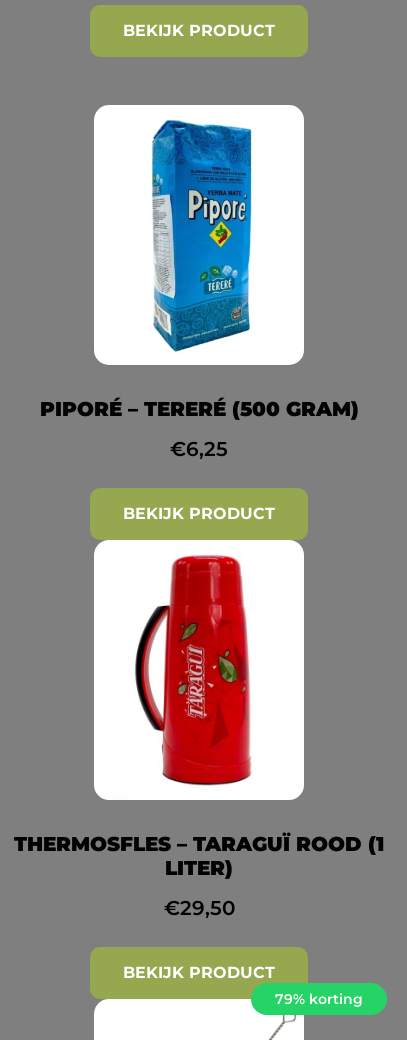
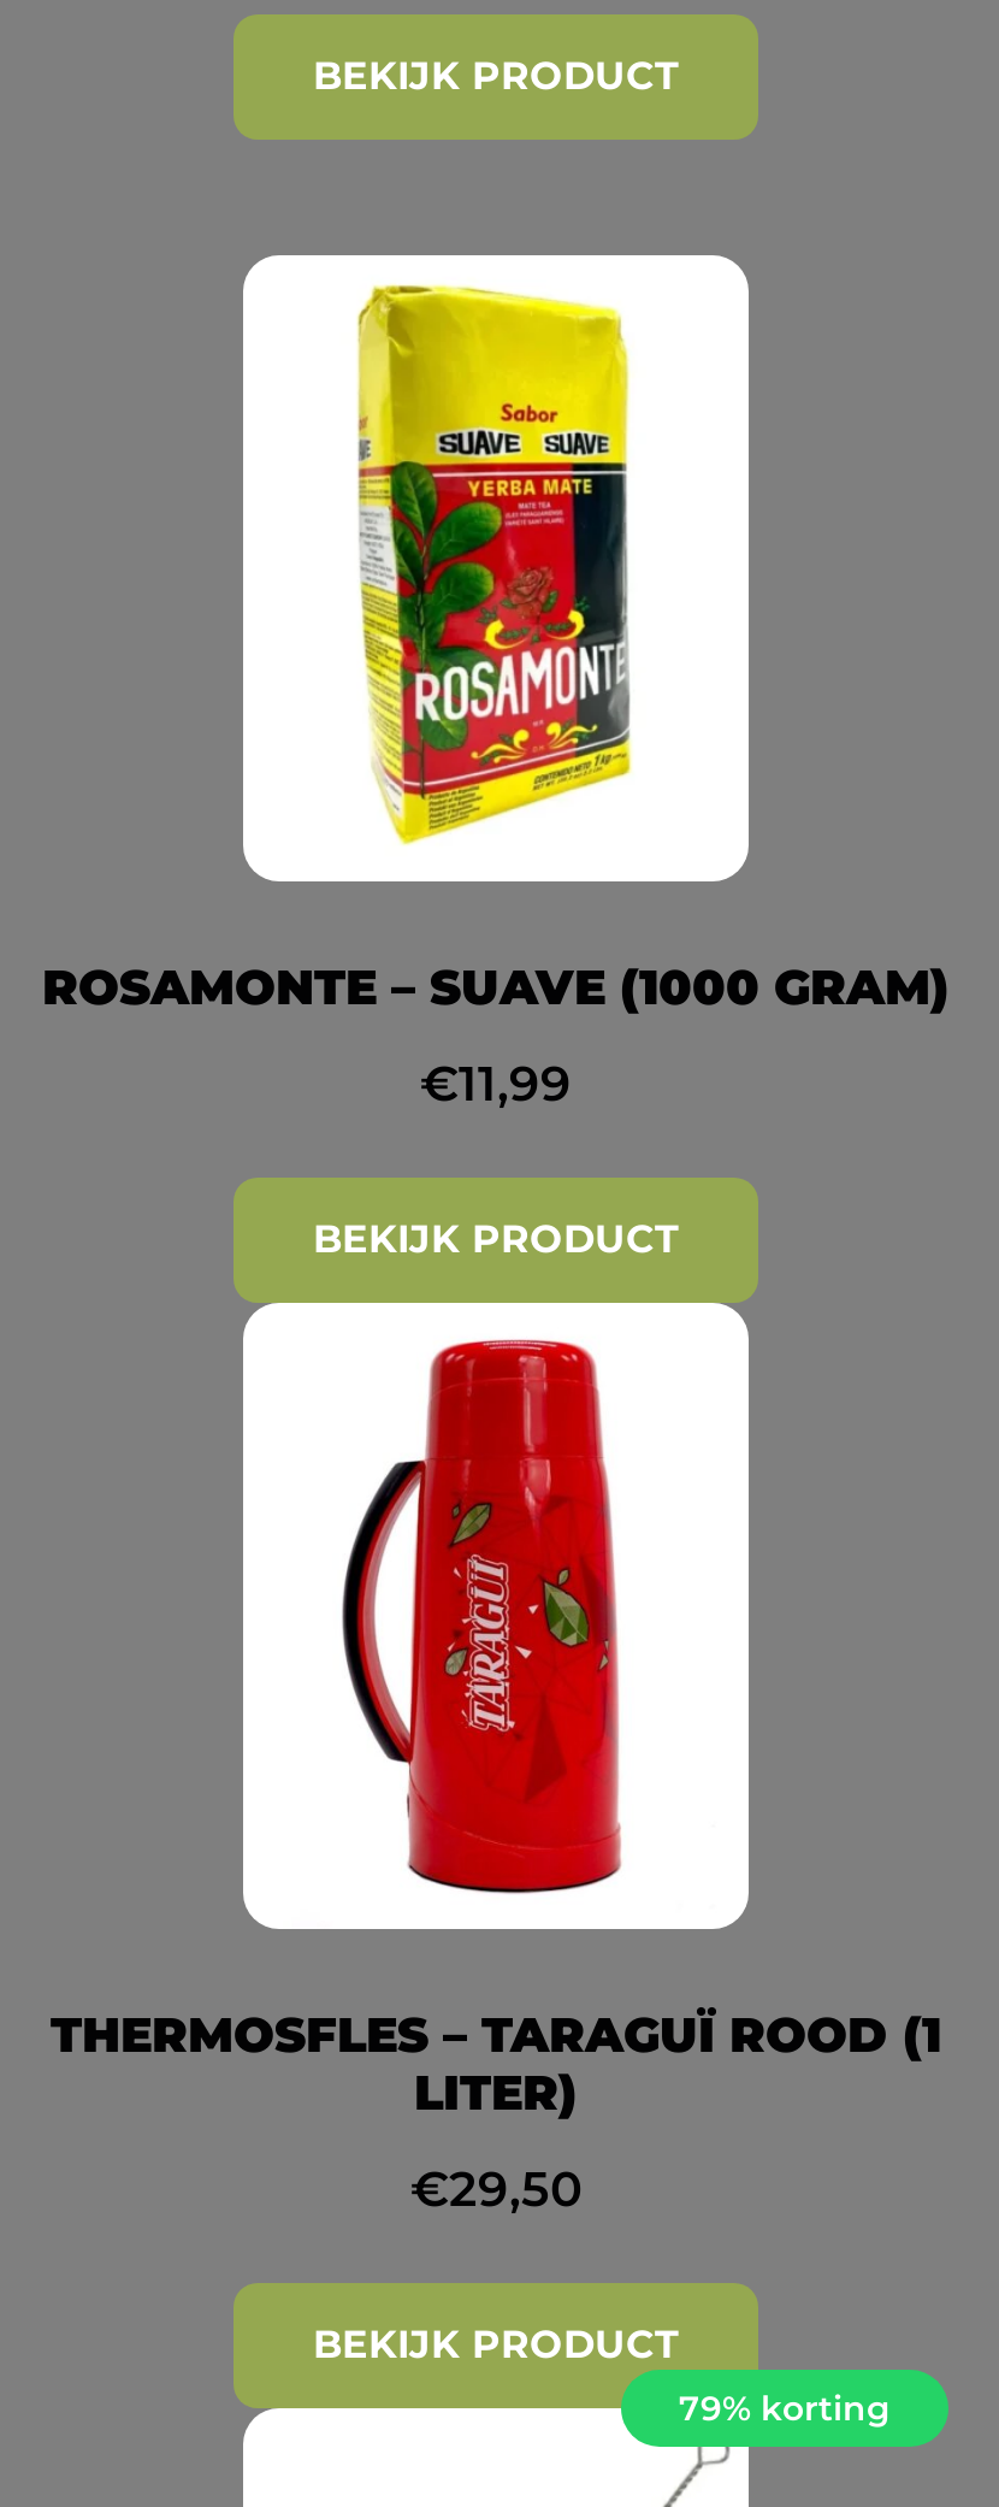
[142,117,255,353] [image] -> [356,282,633,848] [image]
[39,397,358,421] PIPORÉ – TERERÉ (500 GRAM) -> [42,958,950,1016] ROSAMONTE – SUAVE (1000 GRAM)
[170,437,228,461] €6,25 -> [420,1055,572,1113] €11,99

